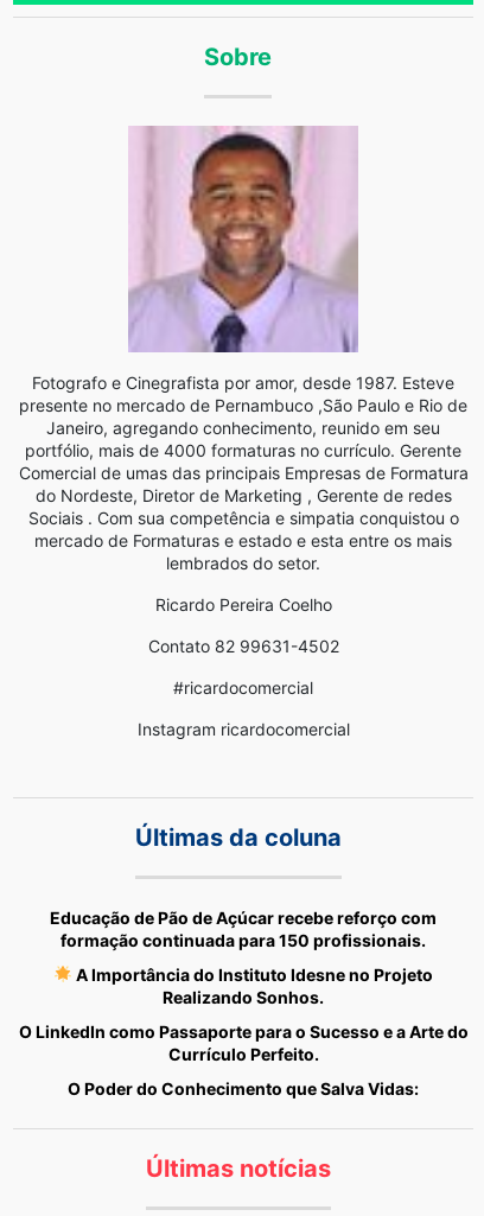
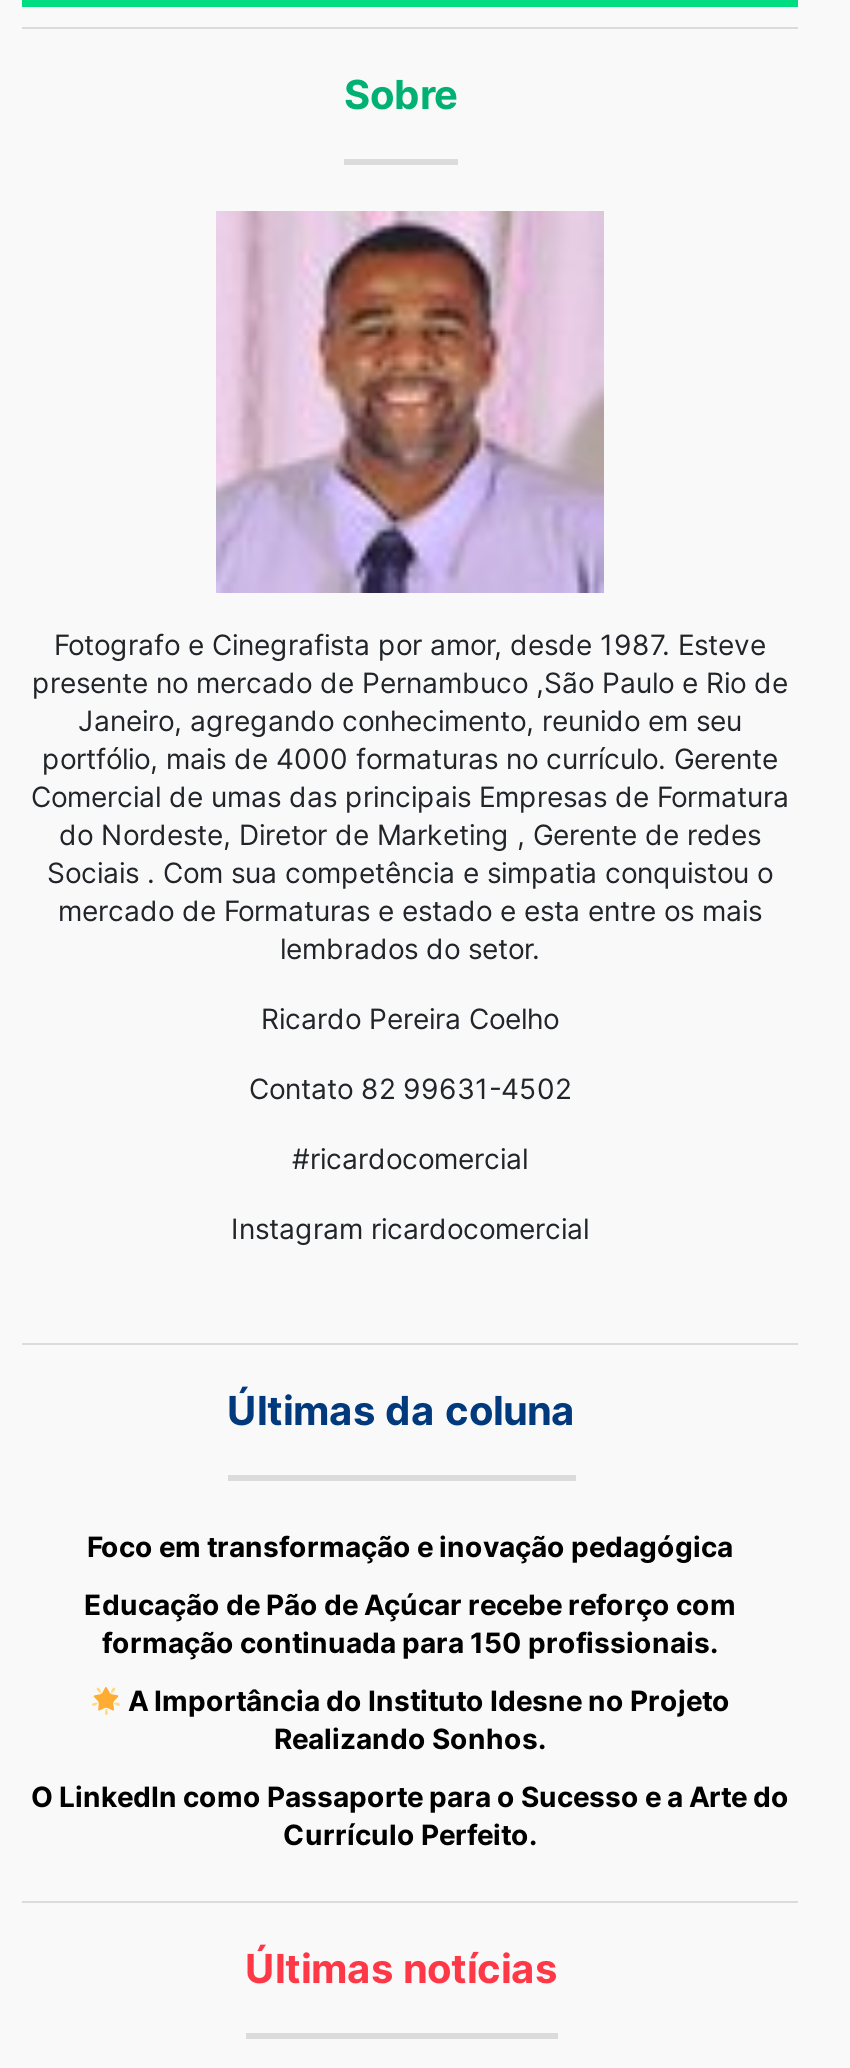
none -> [87,1529,733,1563] Foco em transformação e inovação pedagógica
moved [18,908,468,1064] -> [31,1587,789,1851]: Educação de Pão de Açúcar recebe reforço com | formação continuada para 150 profissionais. | A Importância do Instituto Idesne no Projeto | Realizando Sonhos. | O LinkedIn como Passaporte para o Sucesso e a Arte do | Currículo Perfeito.
[68,1078,419,1099] O Poder do Conhecimento que Salva Vidas: -> none

